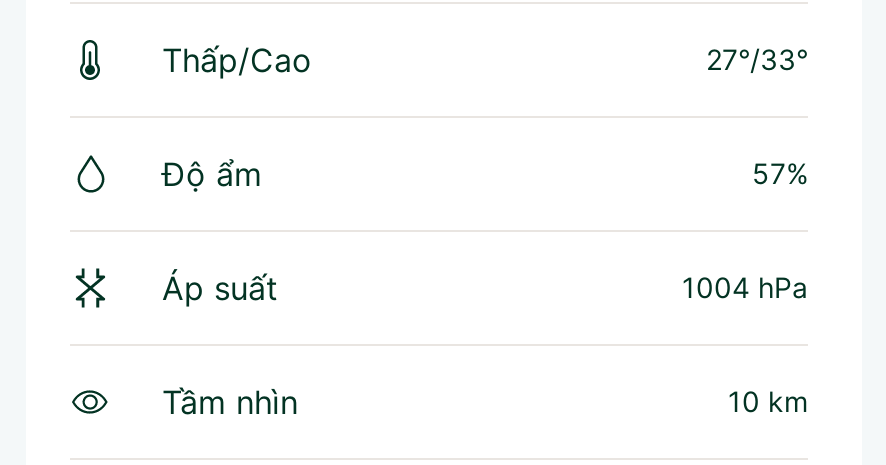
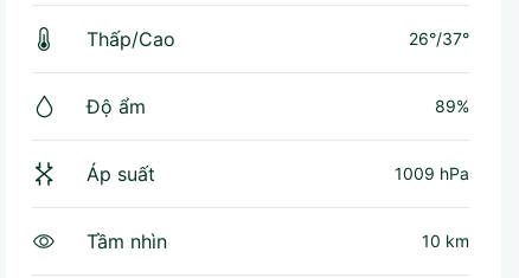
[706,41,808,75] 27°/33° -> [409,28,469,48] 26°/37°
[752,155,808,189] 57% -> [435,95,469,115] 89%
[682,269,808,303] 1004 hPa -> [395,163,469,183] 1009 hPa

